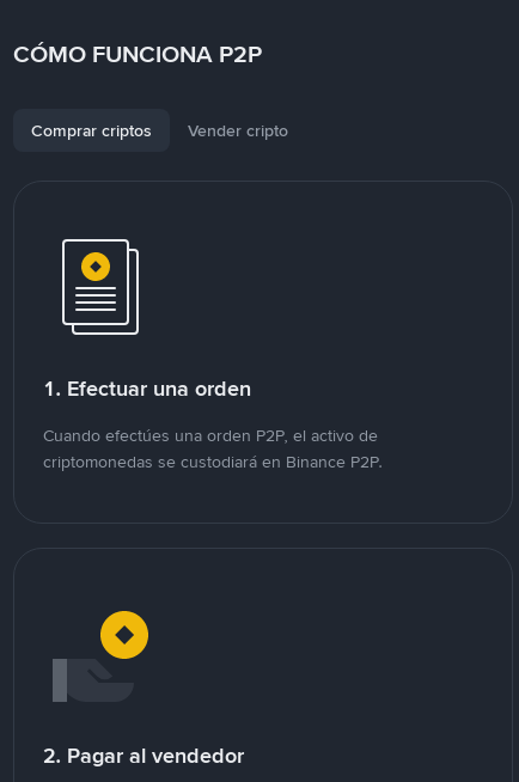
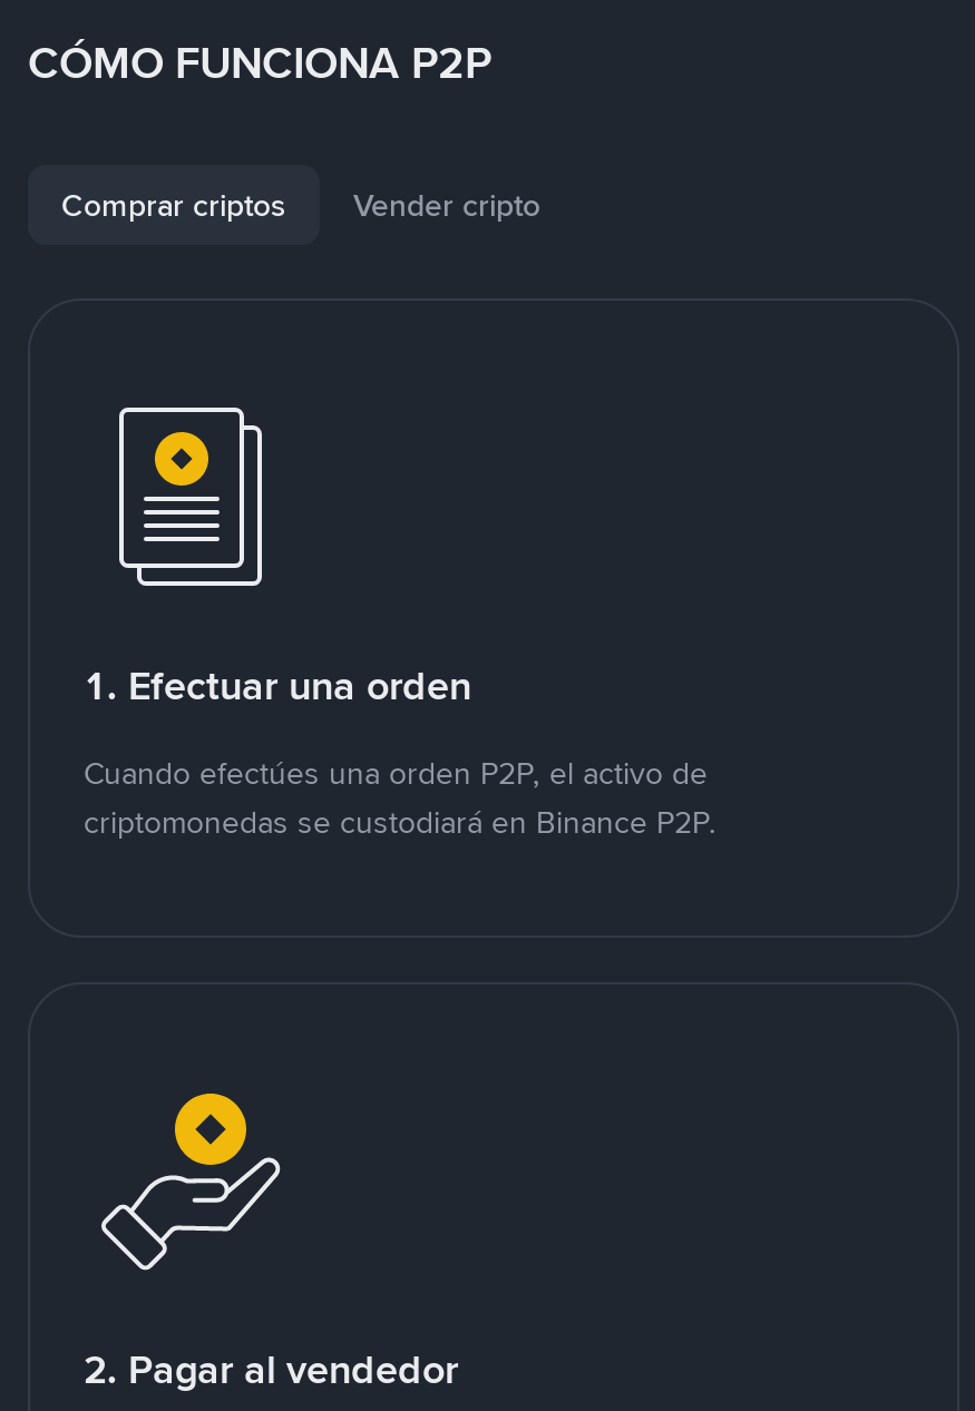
[53,607,149,702] [image] -> [101,1091,282,1272] [image]

